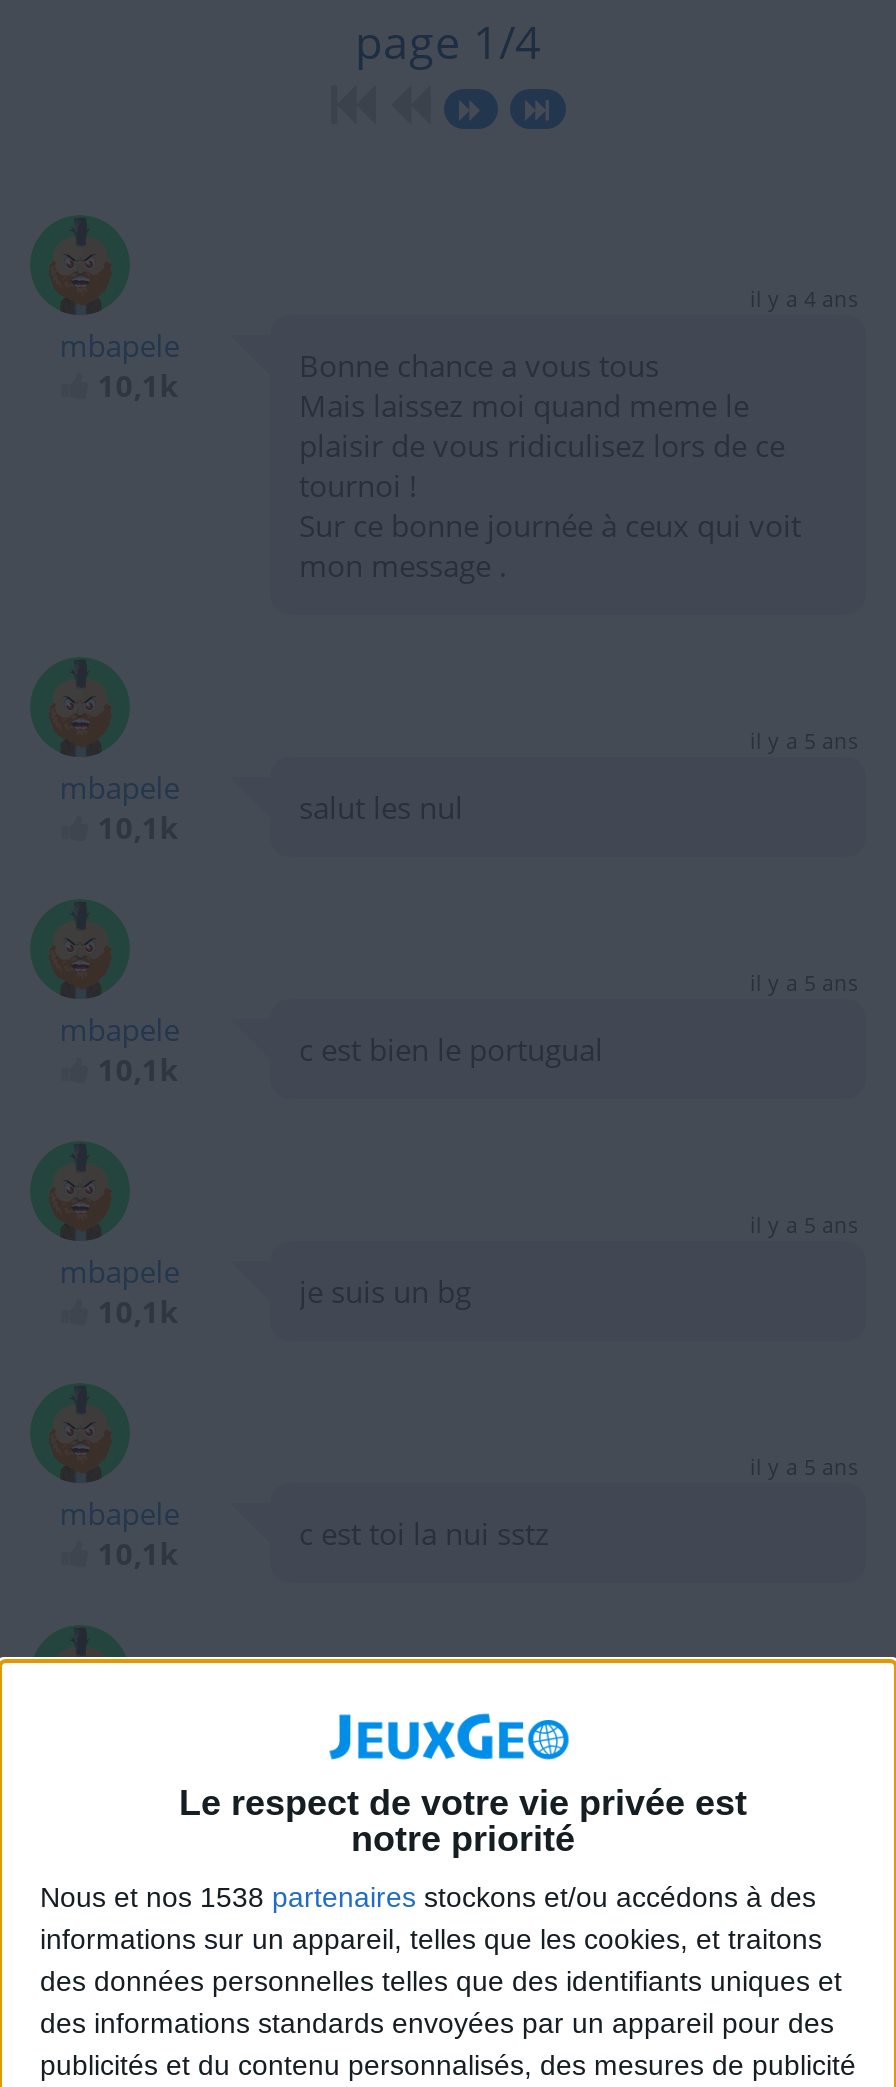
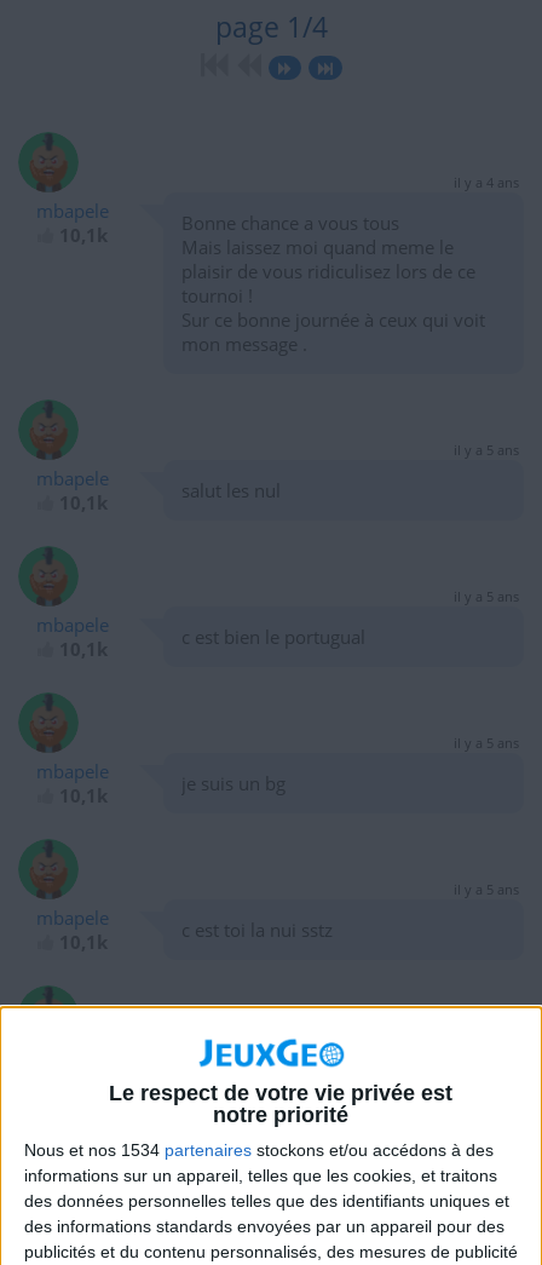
[40,1881,816,1913] Nous et nos 1538 partenaires stockons et/ou accédons à des -> [24,1140,494,1160] Nous et nos 1534 partenaires stockons et/ou accédons à des

